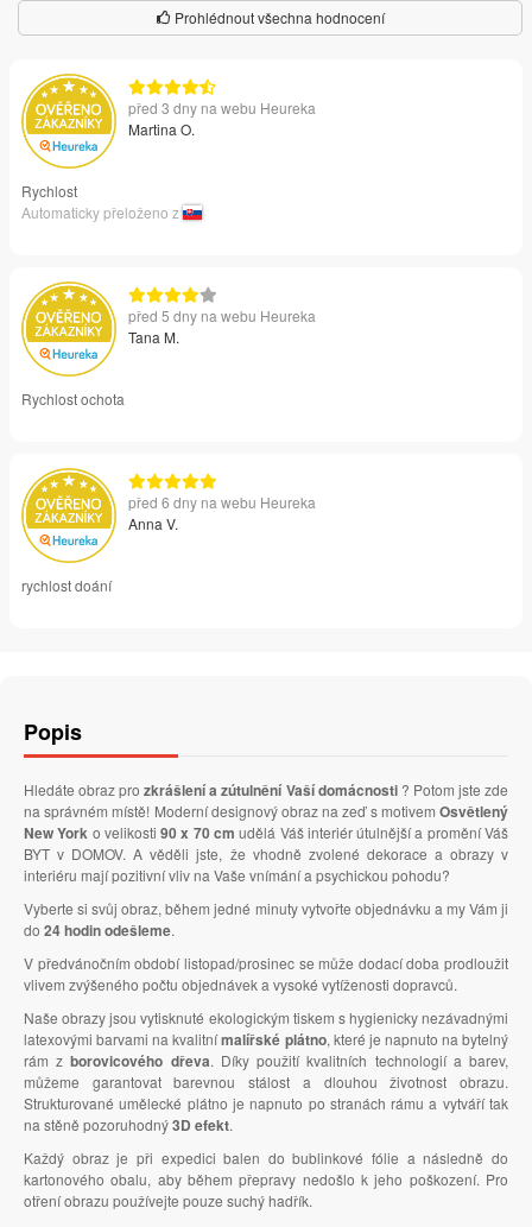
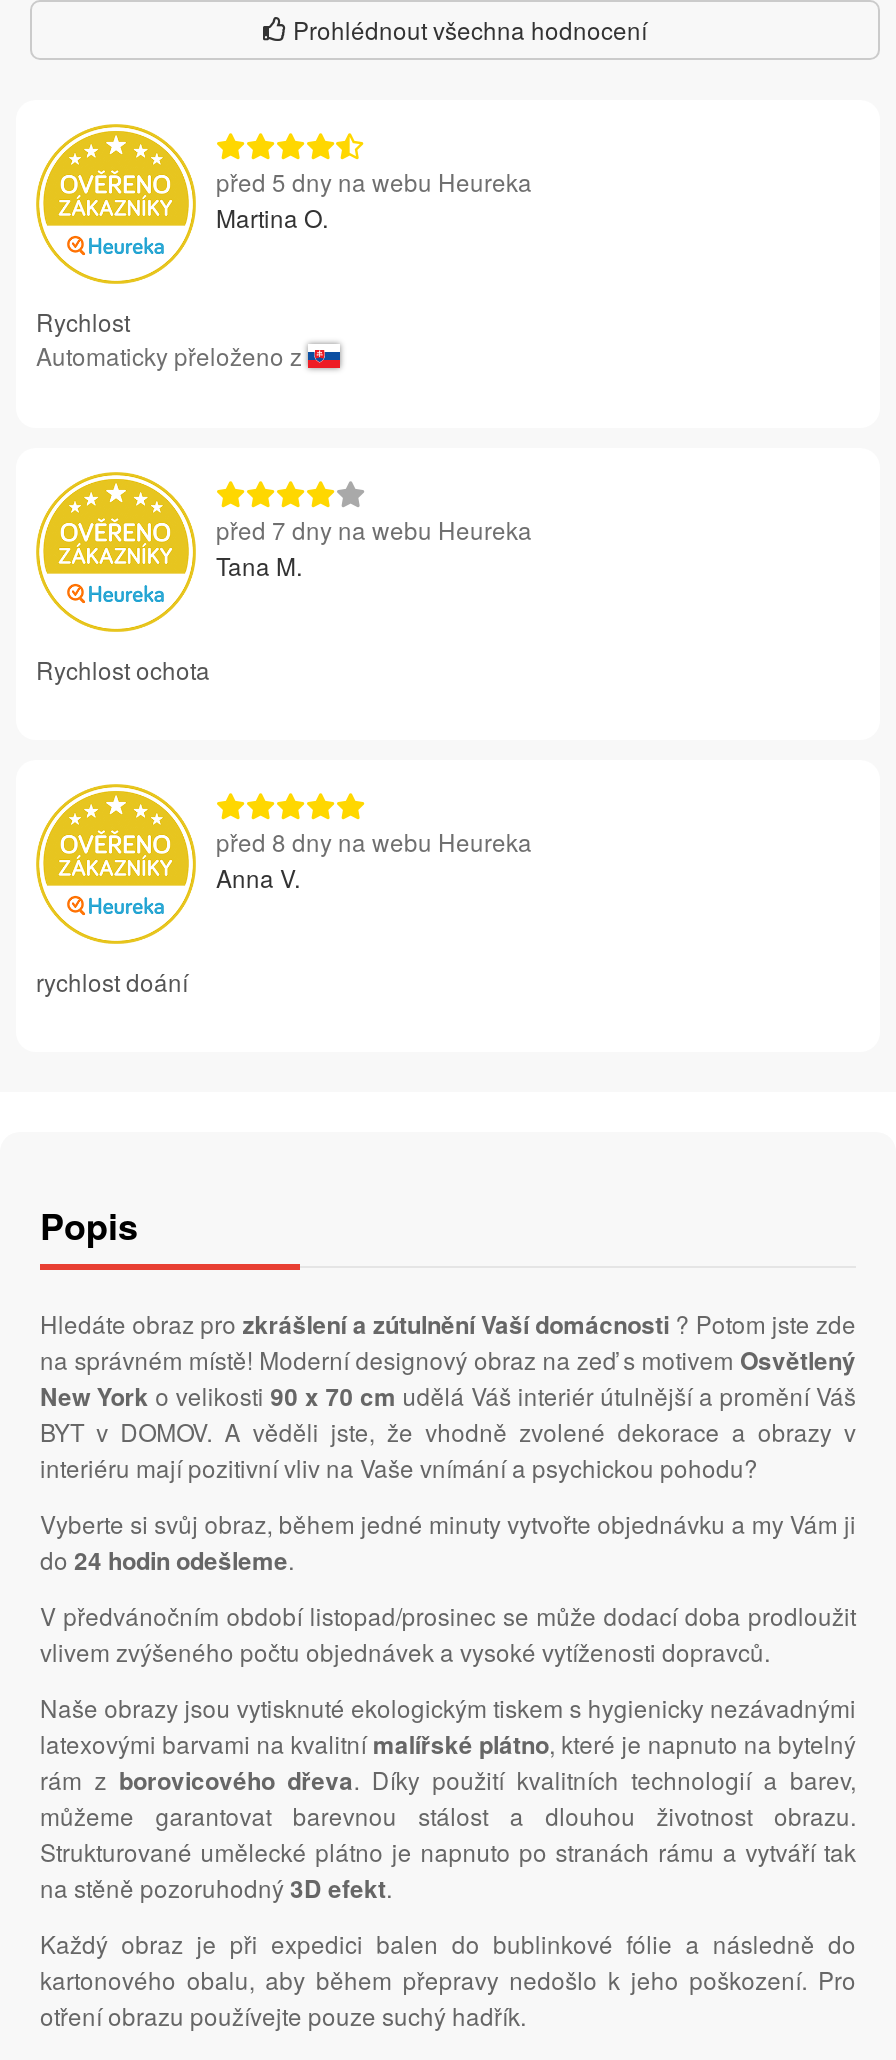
[128,97,316,118] před 3 dny na webu Heureka -> none
none -> [216,512,532,546] před 7 dny na webu Heureka
moved [128,305,316,325] -> [216,164,532,198]: před 5 dny na webu Heureka
[128,492,316,512] před 6 dny na webu Heureka -> [216,824,532,858] před 8 dny na webu Heureka

